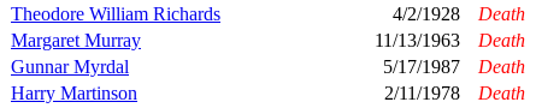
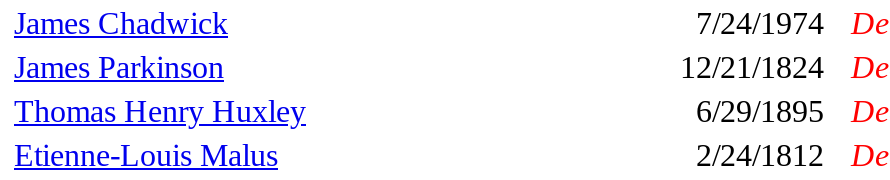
[11,4,460,25] Theodore William Richards | 4/2/1928 -> [14,7,824,41] James Chadwick | 7/24/1974
[11,31,460,51] Margaret Murray | 11/13/1963 -> [14,51,824,85] James Parkinson | 12/21/1824
[11,57,460,77] Gunnar Myrdal | 5/17/1987 -> [14,95,824,129] Thomas Henry Huxley | 6/29/1895
[11,83,460,104] Harry Martinson | 2/11/1978 -> [14,139,824,173] Etienne-Louis Malus | 2/24/1812

